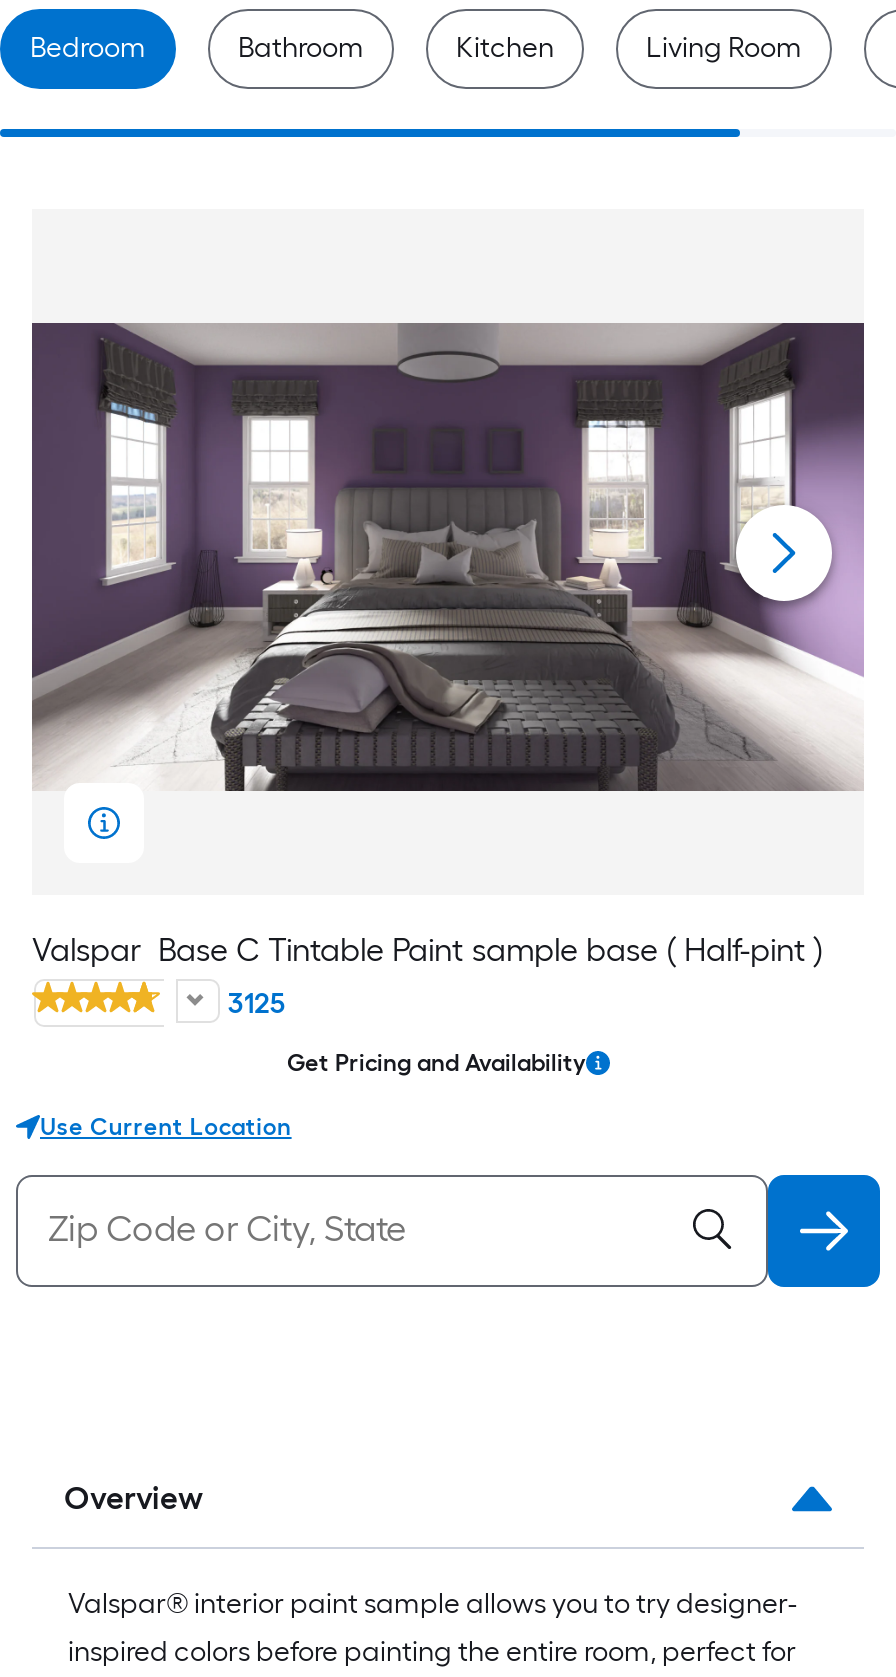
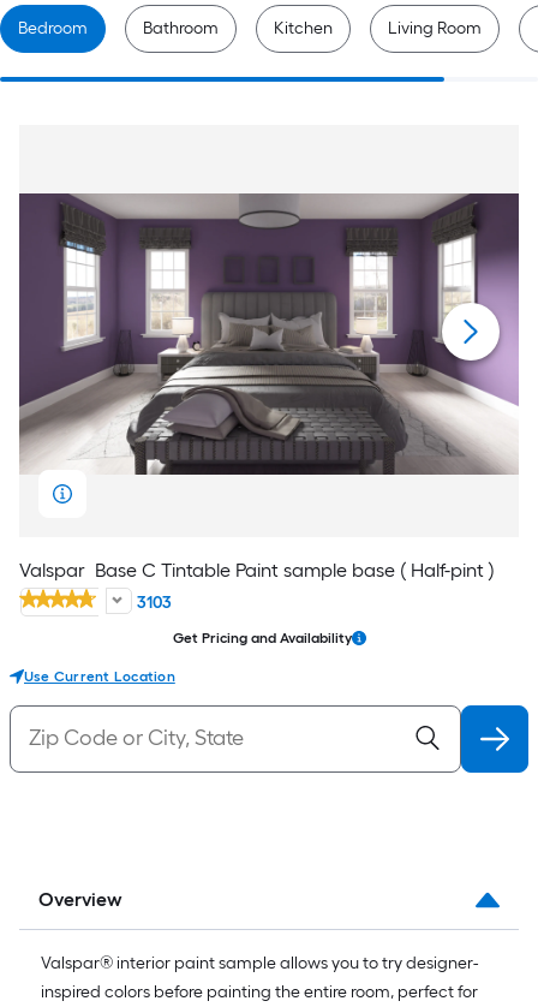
[228,987,286,1021] 3125 -> [137,592,172,613] 3103

